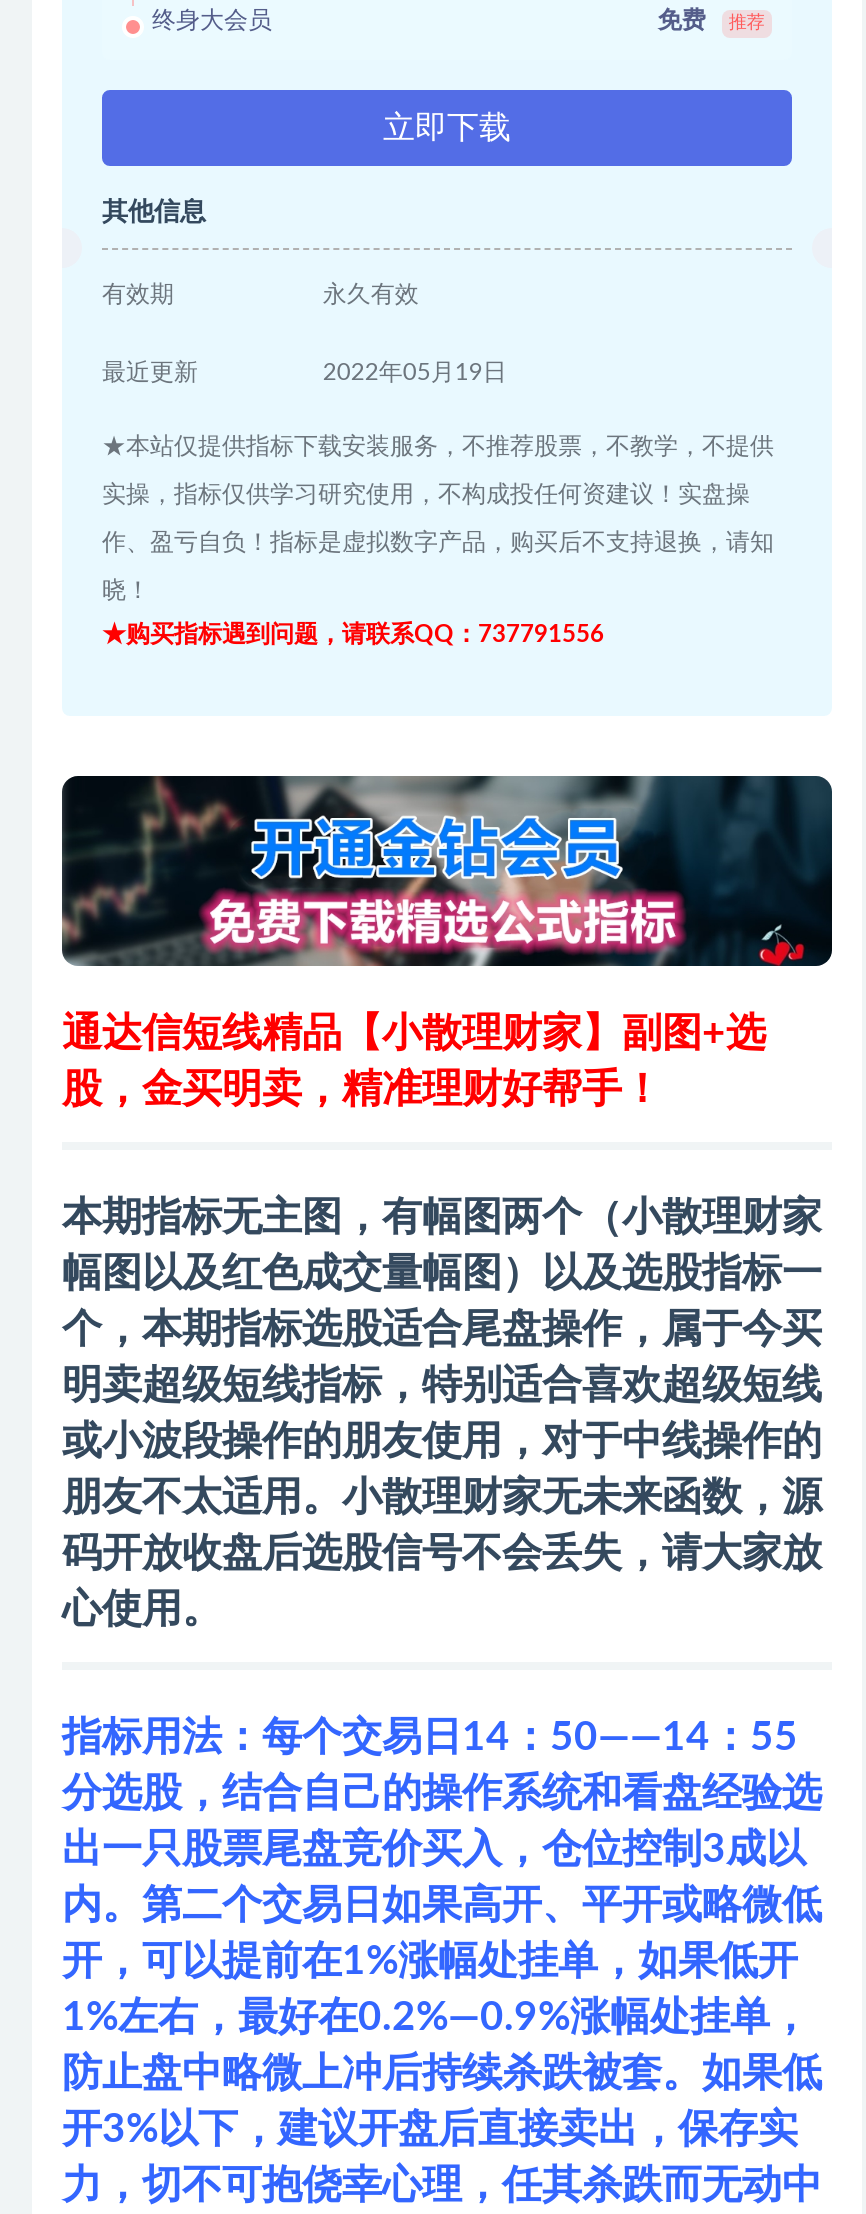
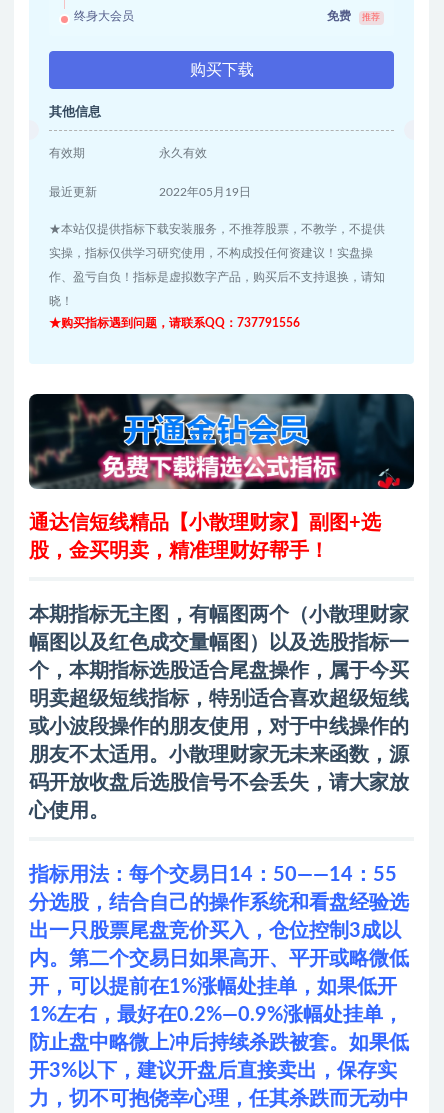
[383,113,511,145] 立即下载 -> [189,62,253,78] 购买下载

